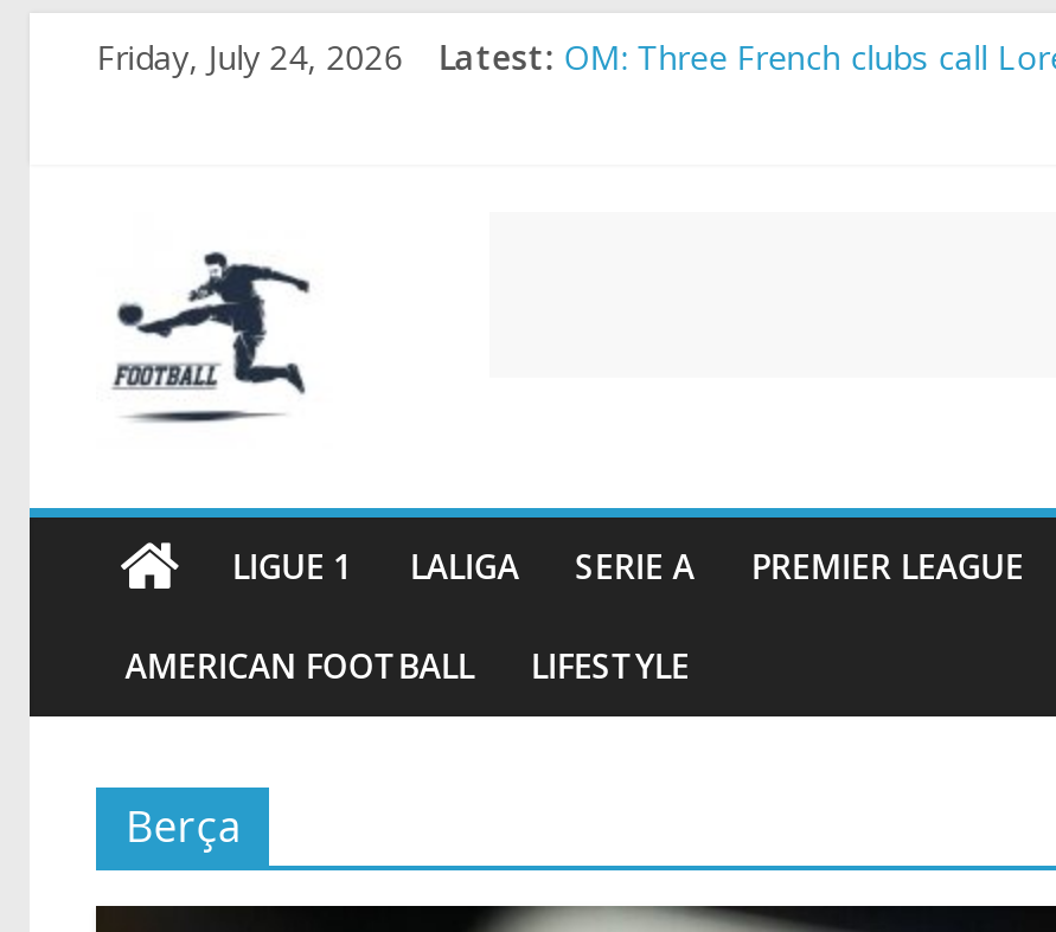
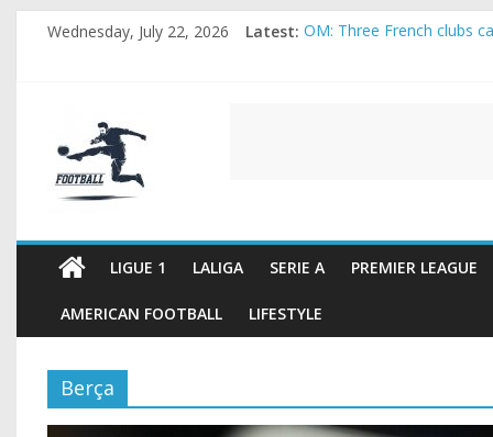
[96,34,402,79] Friday, July 24, 2026 -> [48,21,229,42] Wednesday, July 22, 2026

